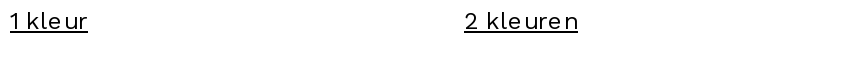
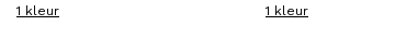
[464,6,578,34] 2 kleuren -> [266,3,308,18] 1 kleur

